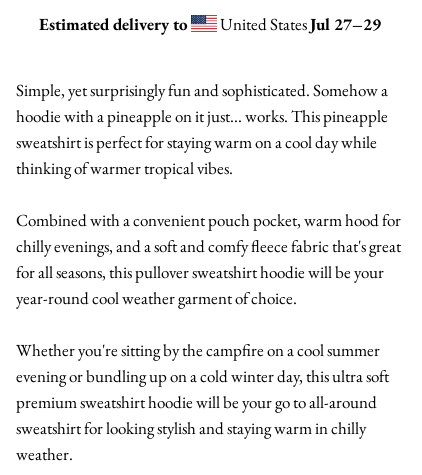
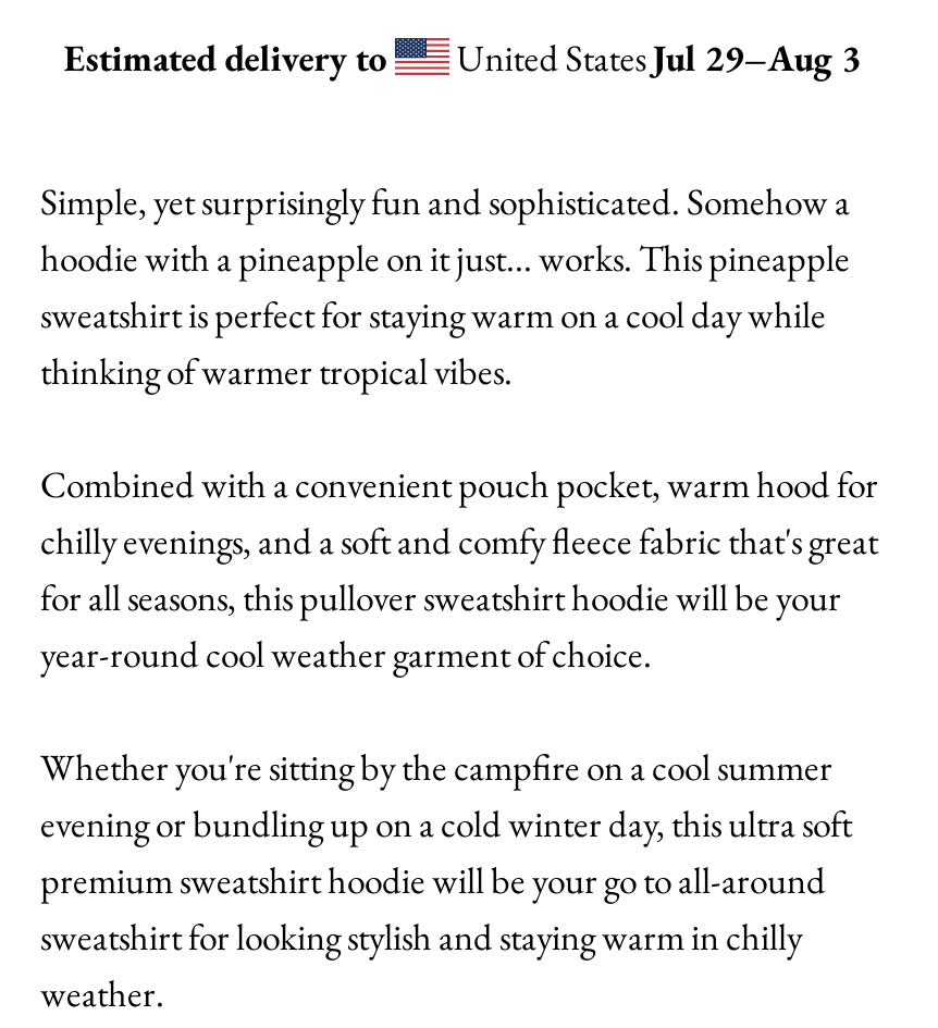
[217,13,381,35] United StatesJul 27–29 -> [450,34,861,82] United StatesJul 29–Aug 3

